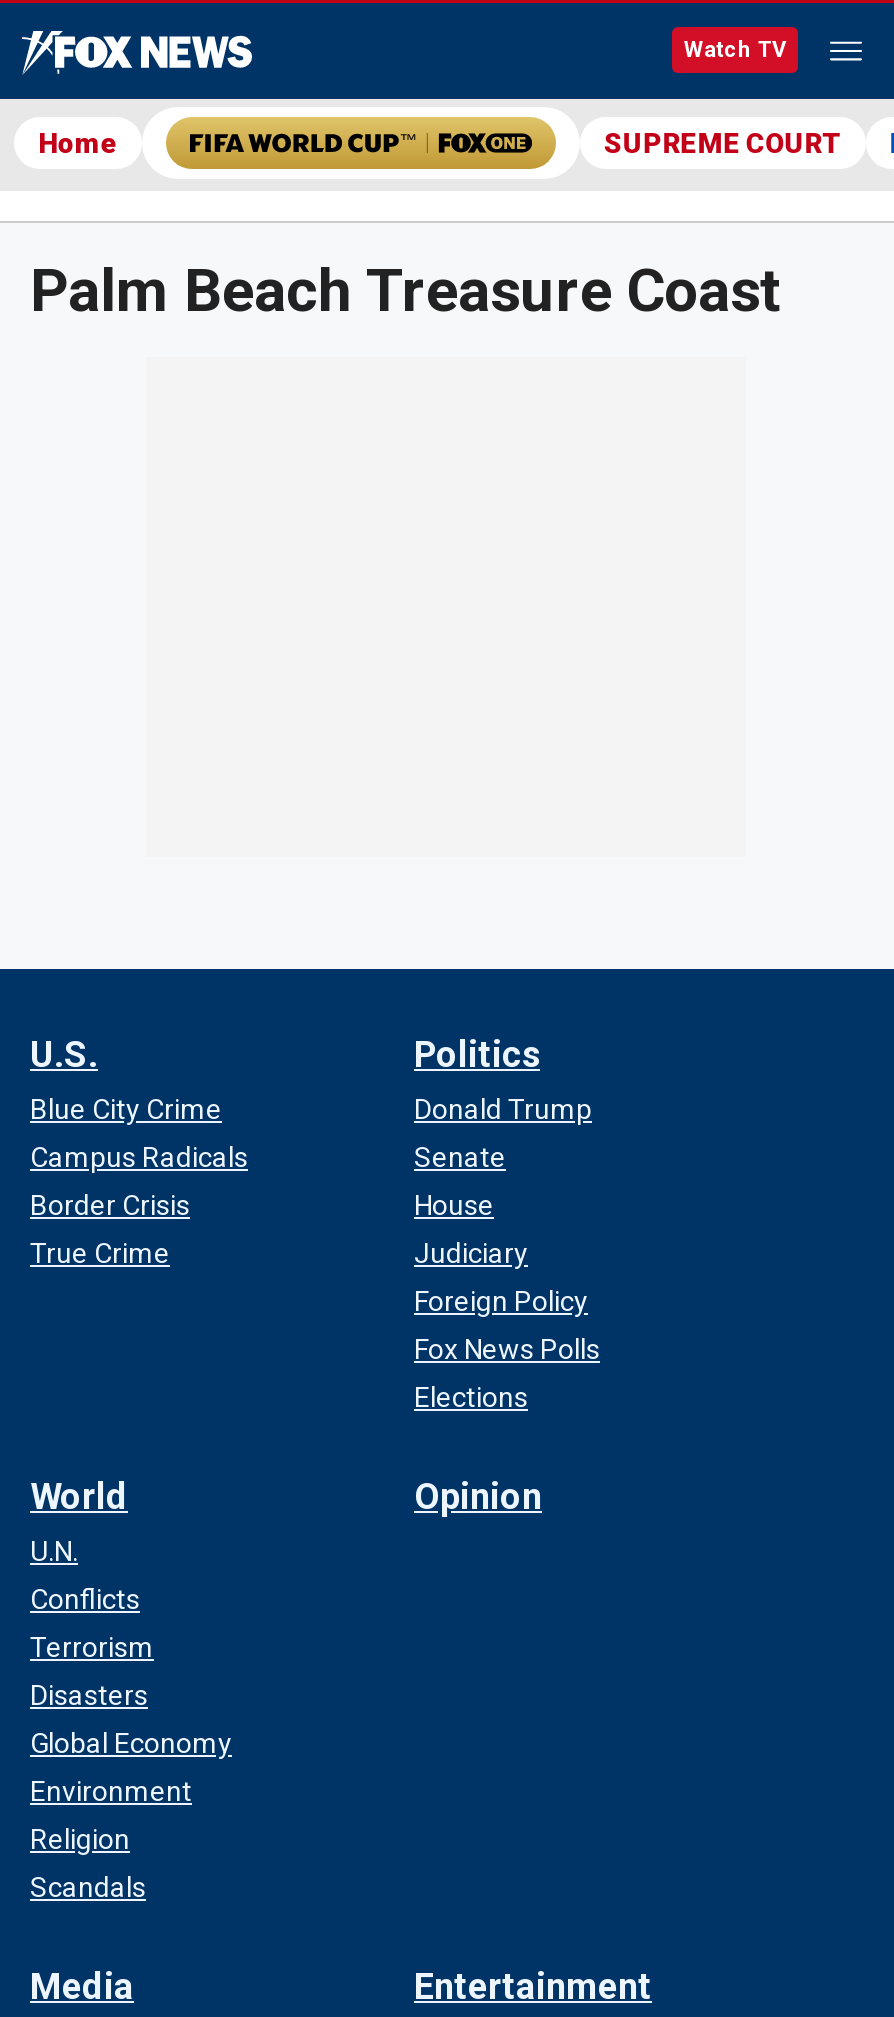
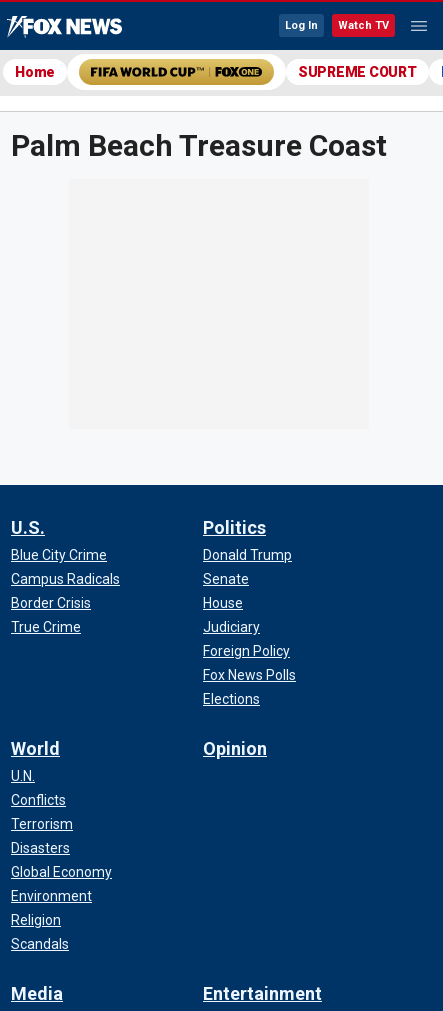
none -> [285,19,318,32] Log In

